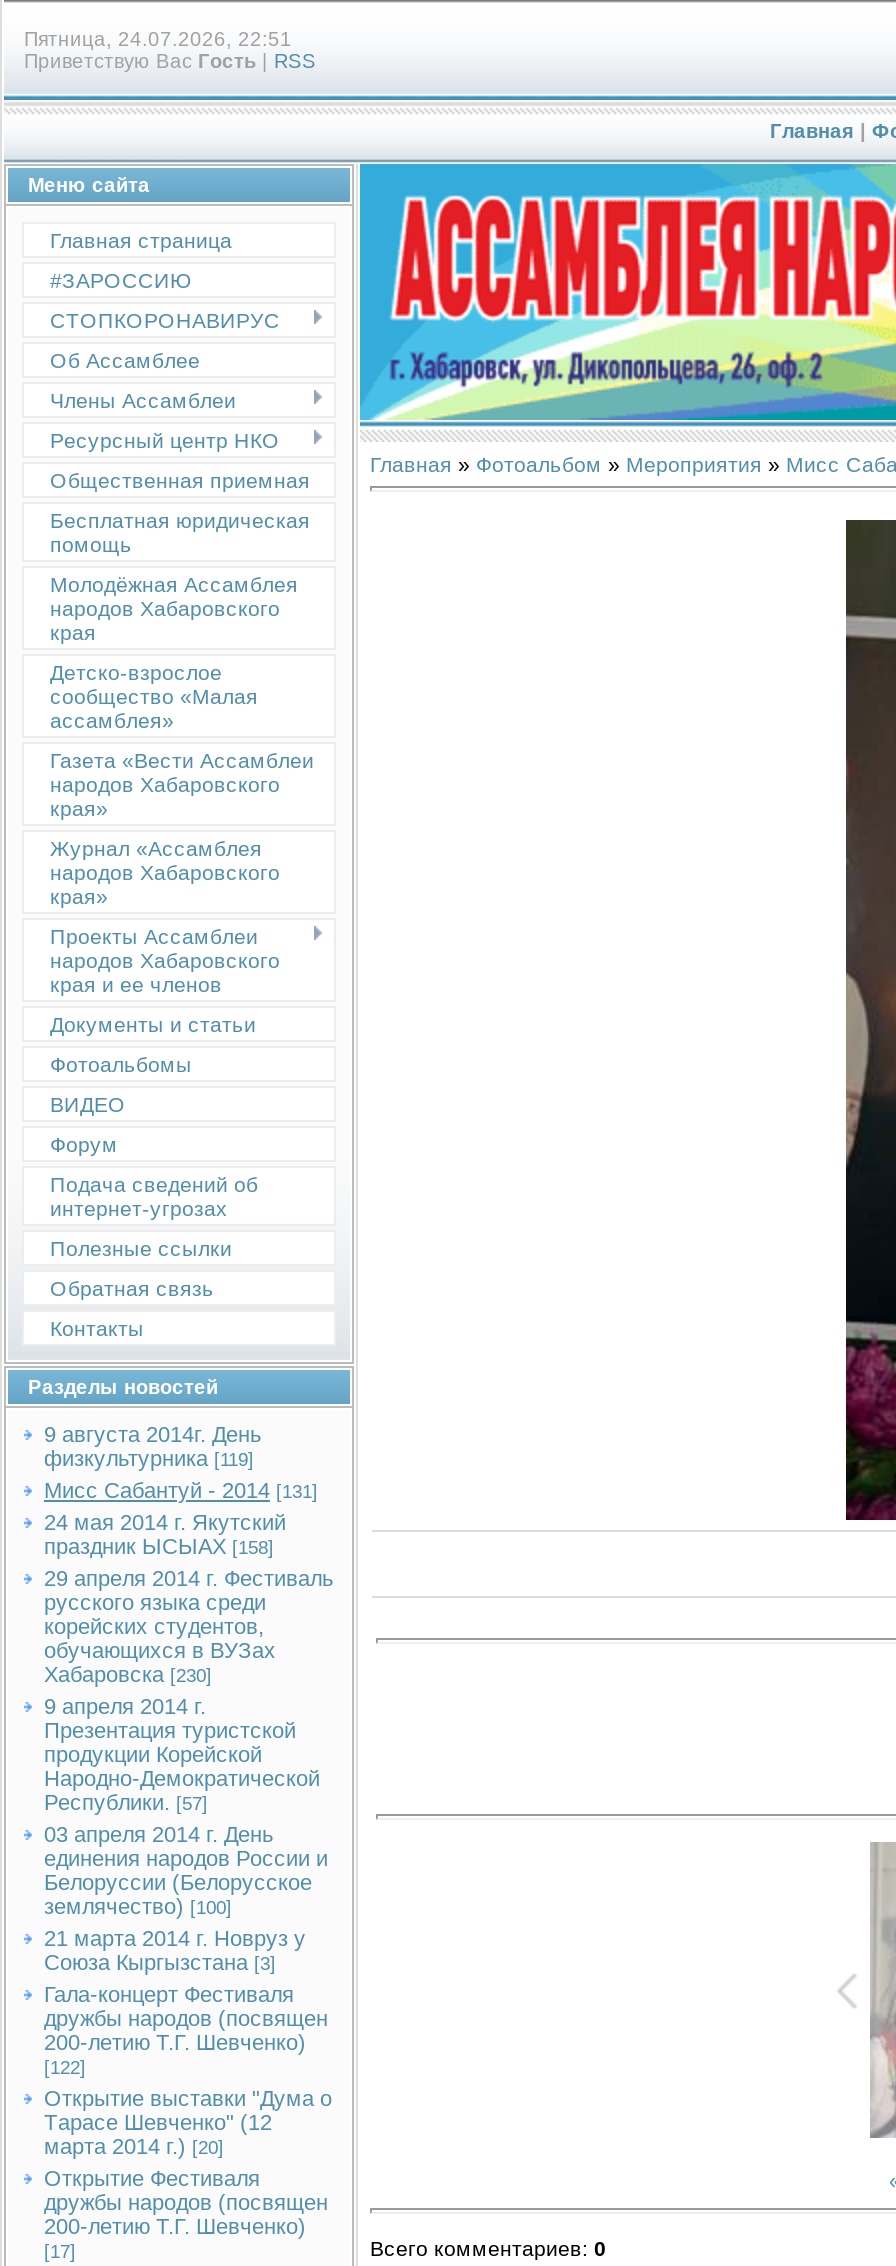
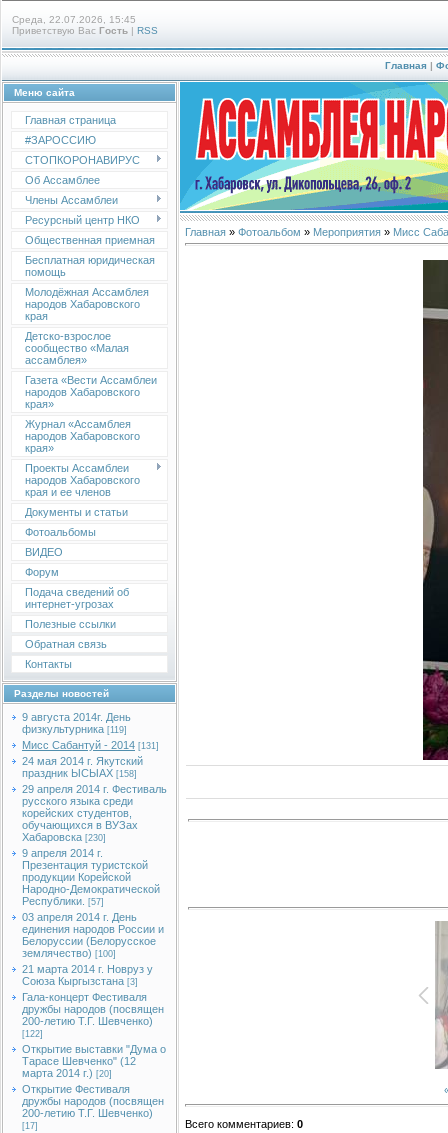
[24,28,292,50] Пятница, 24.07.2026, 22:51 -> [12,14,136,25] Среда, 22.07.2026, 15:45

